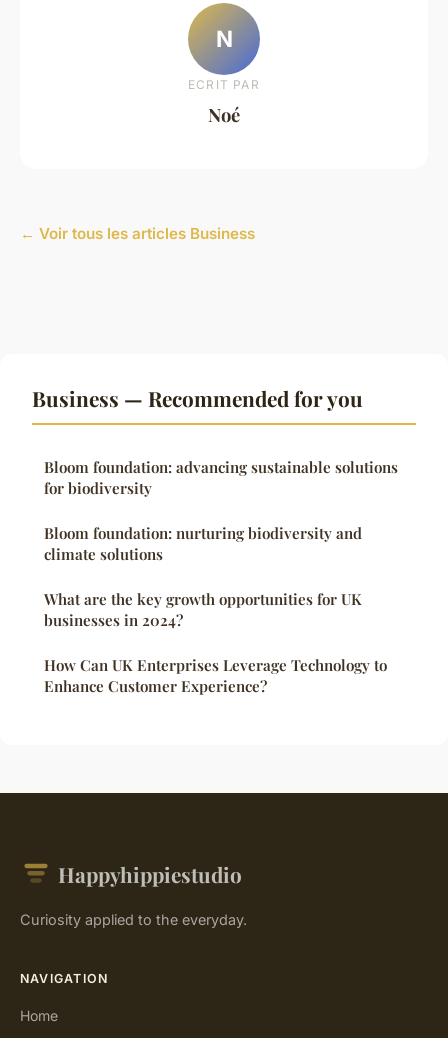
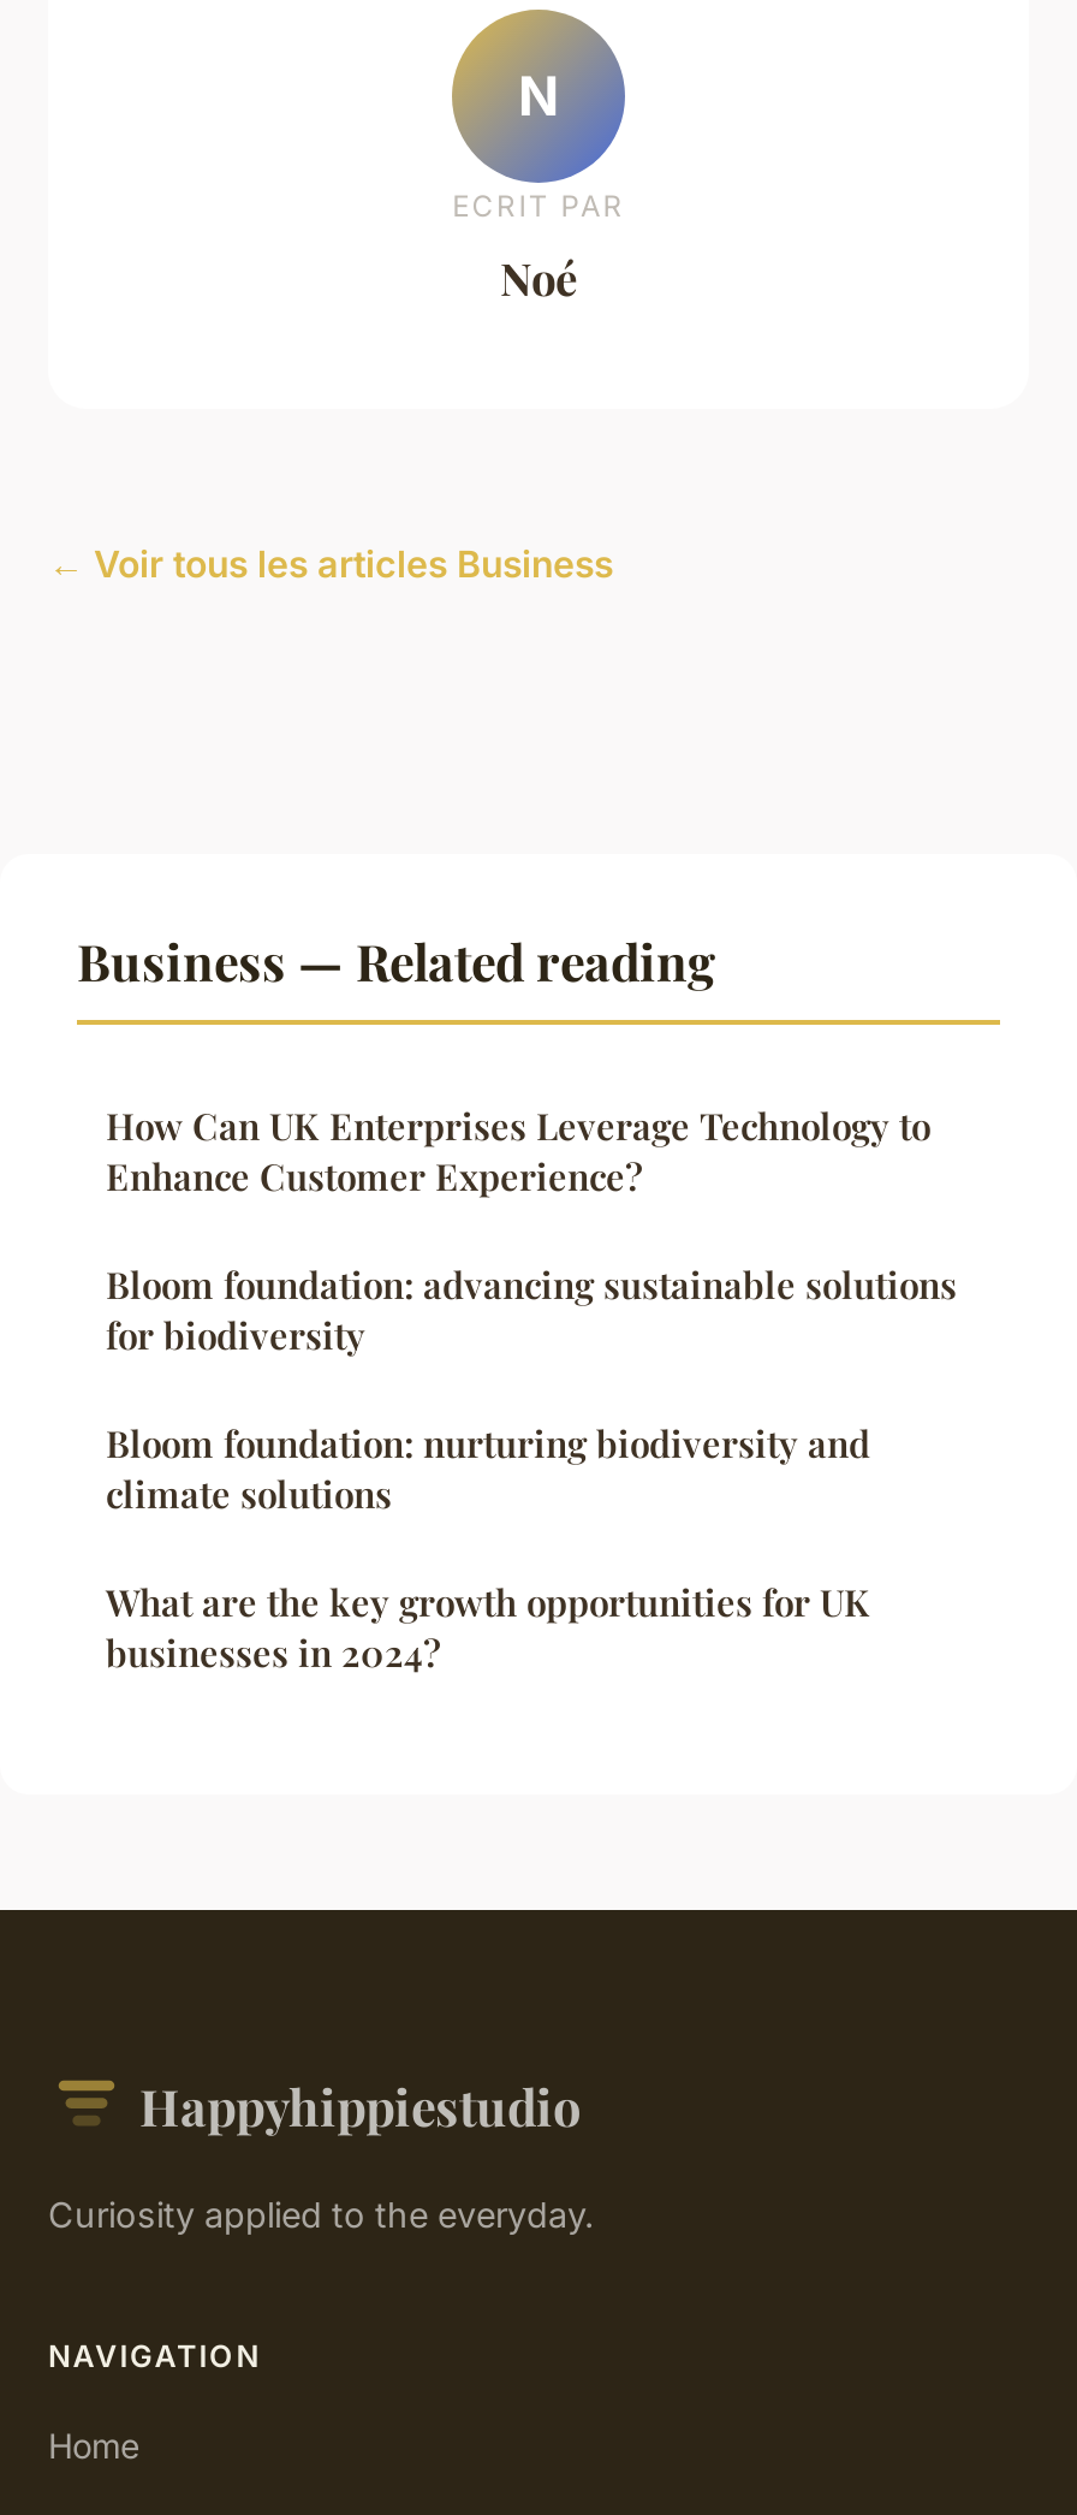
[32,384,363,412] Business — Recommended for you -> [77,926,716,993] Business — Related reading
moved [44,457,398,630] -> [106,1260,957,1676]: Bloom foundation: advancing sustainable solutions | for biodiversity | Bloom foundation: nurturing biodiversity and | climate solutions | What are the key growth opportunities for UK | businesses in 2024?
moved [44,655,387,696] -> [106,1101,930,1200]: How Can UK Enterprises Leverage Technology to | Enhance Customer Experience?

